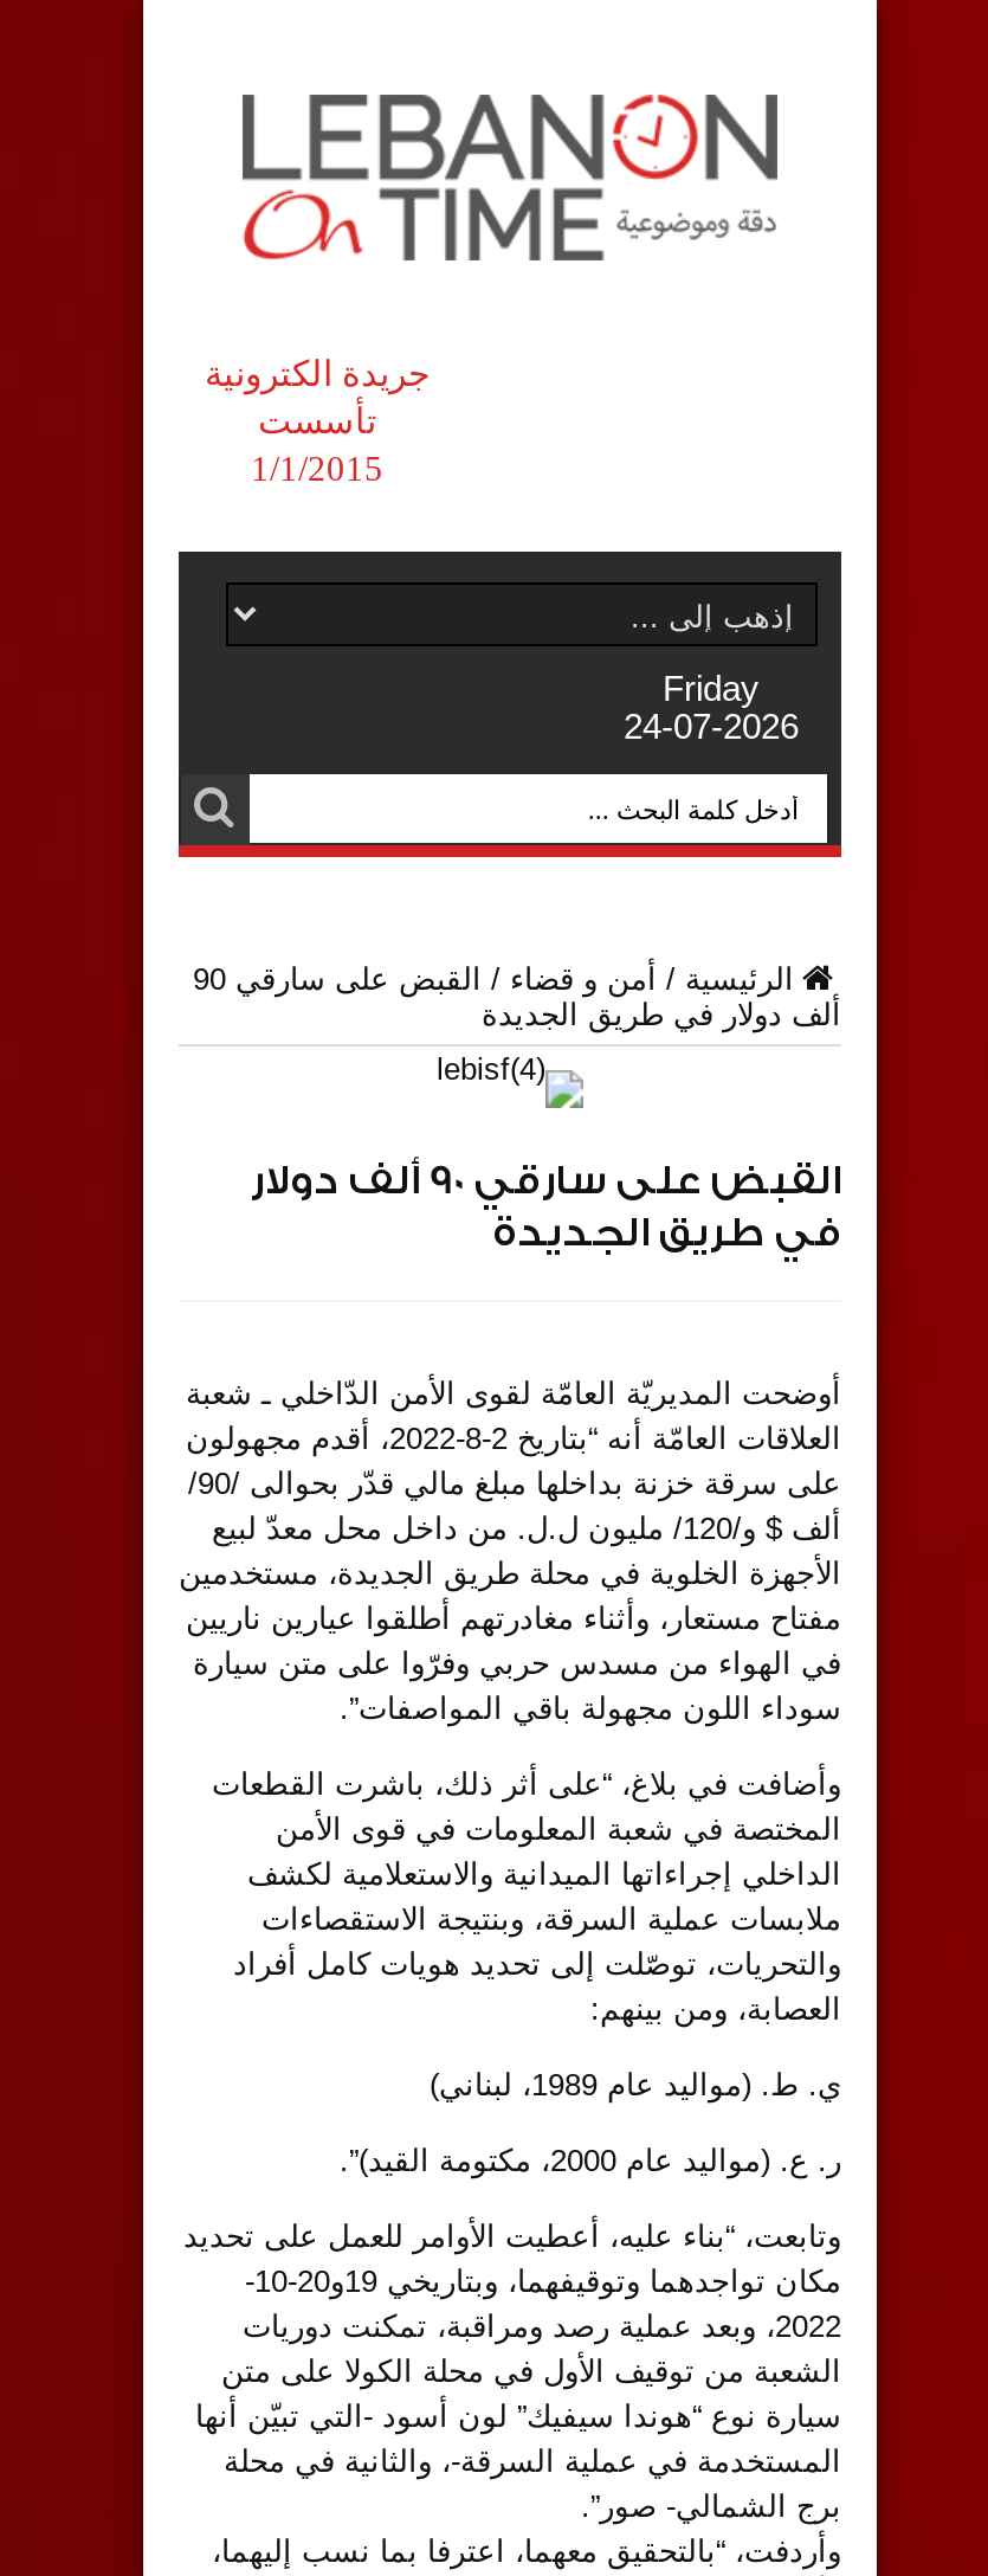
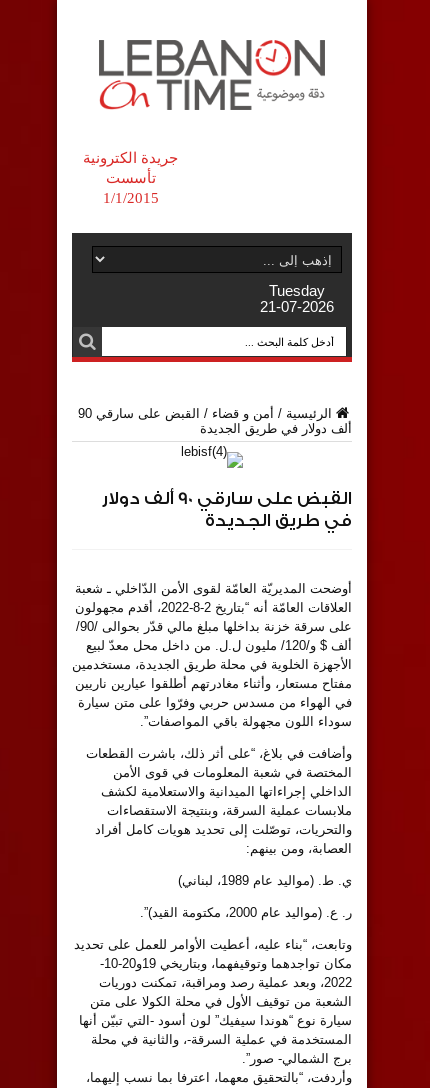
[624,668,799,746] Friday | 24-07-2026 -> [260,282,334,315] Tuesday | 21-07-2026

